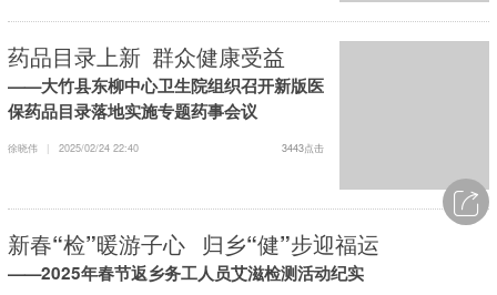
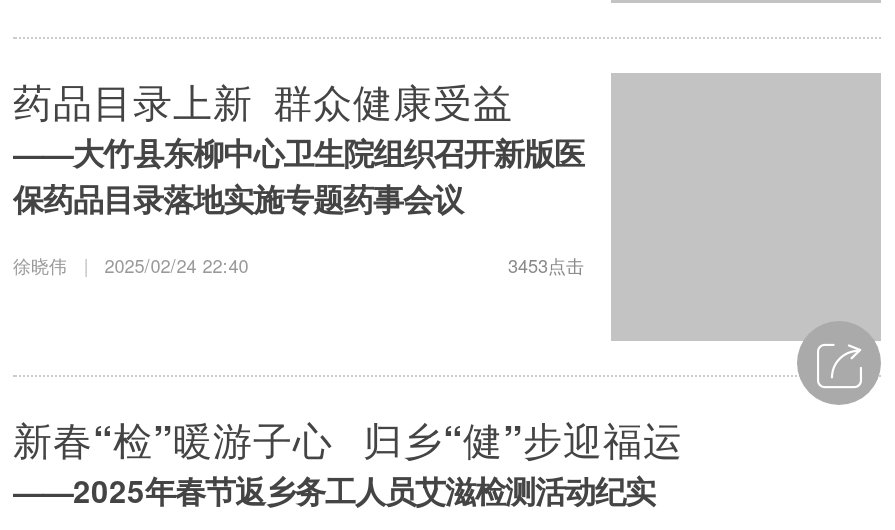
[282,141,324,156] 3443点击 -> [508,254,584,280] 3453点击

